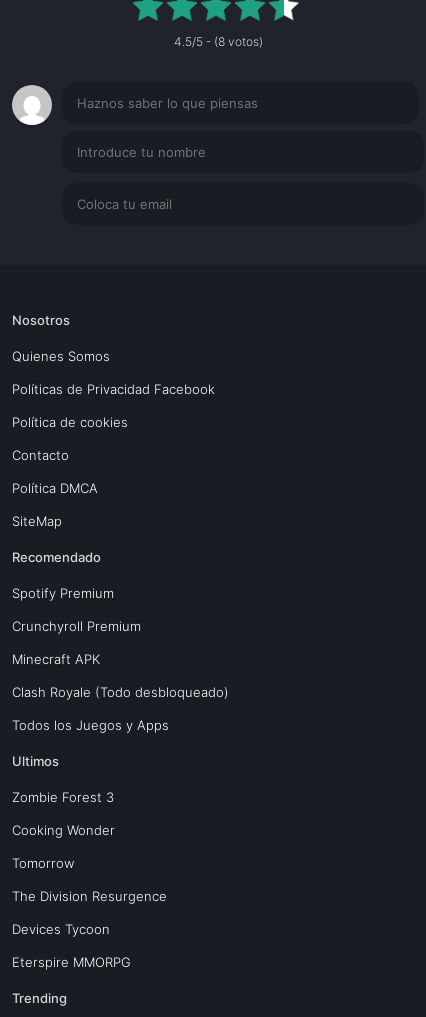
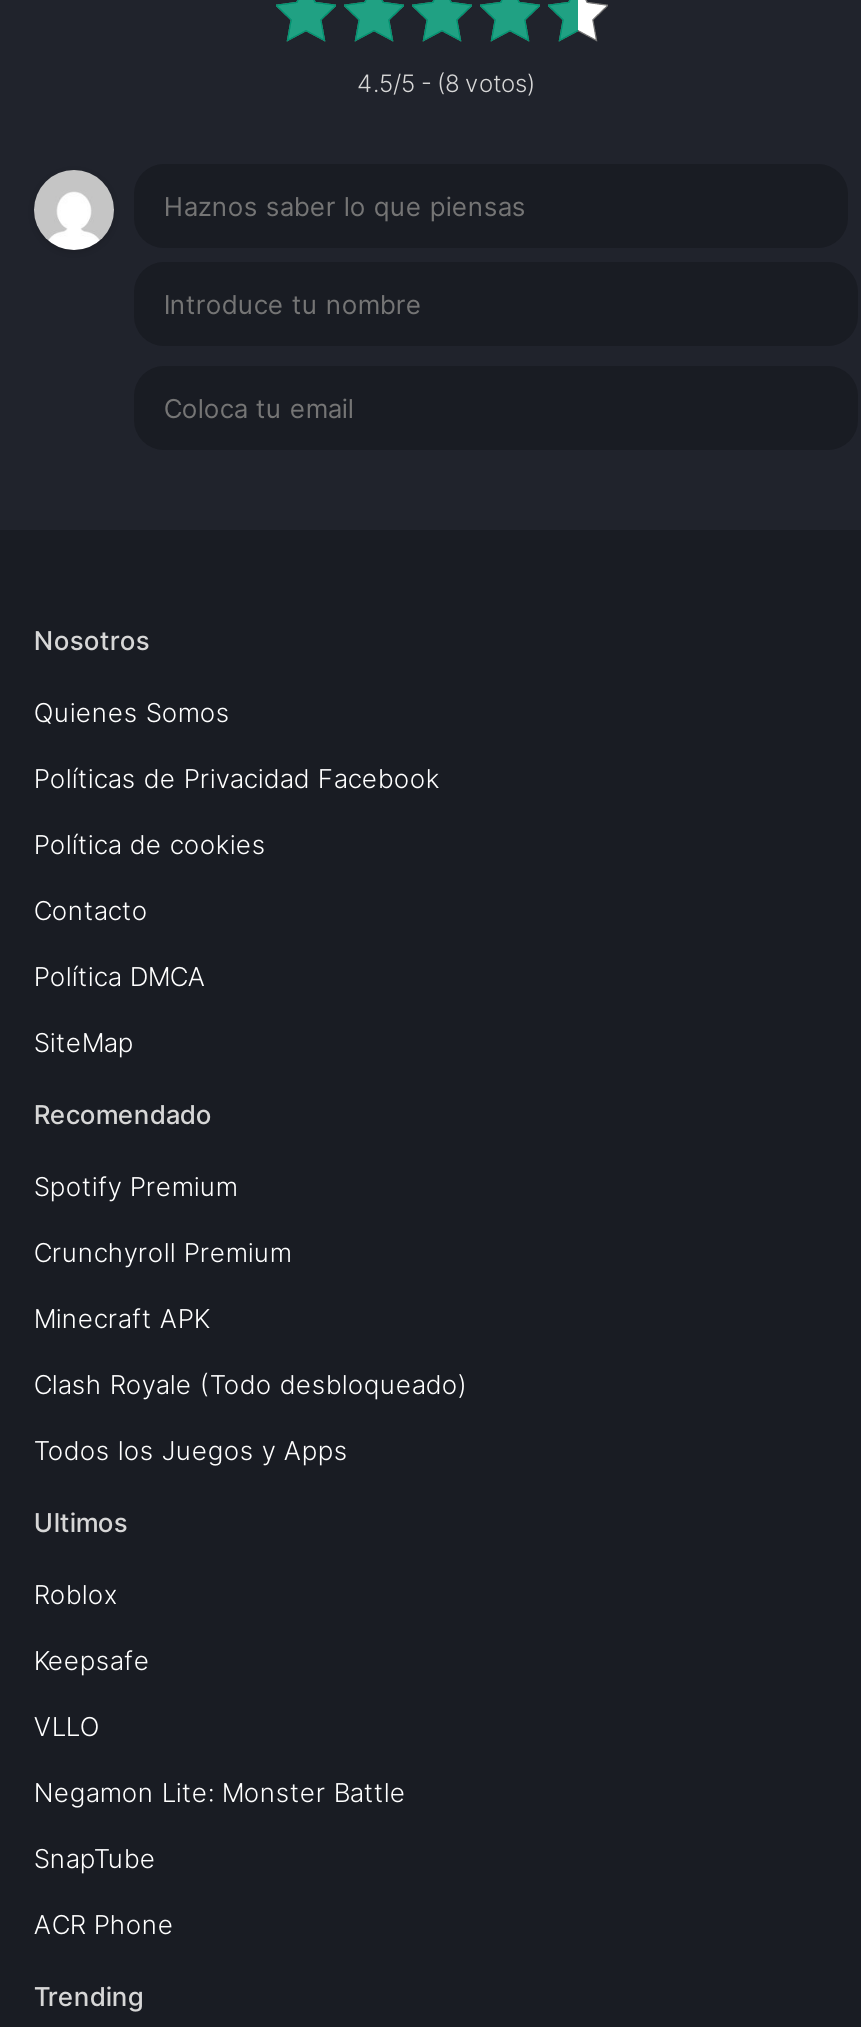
[12,789,114,805] Zombie Forest 3 -> [34,1578,118,1610] Roblox
[12,822,115,838] Cooking Wonder -> [34,1644,150,1676] Keepsafe
[12,855,74,871] Tomorrow -> [34,1710,100,1742] VLLO
[12,888,167,904] The Division Resurgence -> [34,1776,406,1808] Negamon Lite: Monster Battle
[12,921,110,937] Devices Tycoon -> [34,1842,156,1874] SnapTube
[12,954,131,970] Eterspire MMORPG -> [34,1908,174,1940] ACR Phone

